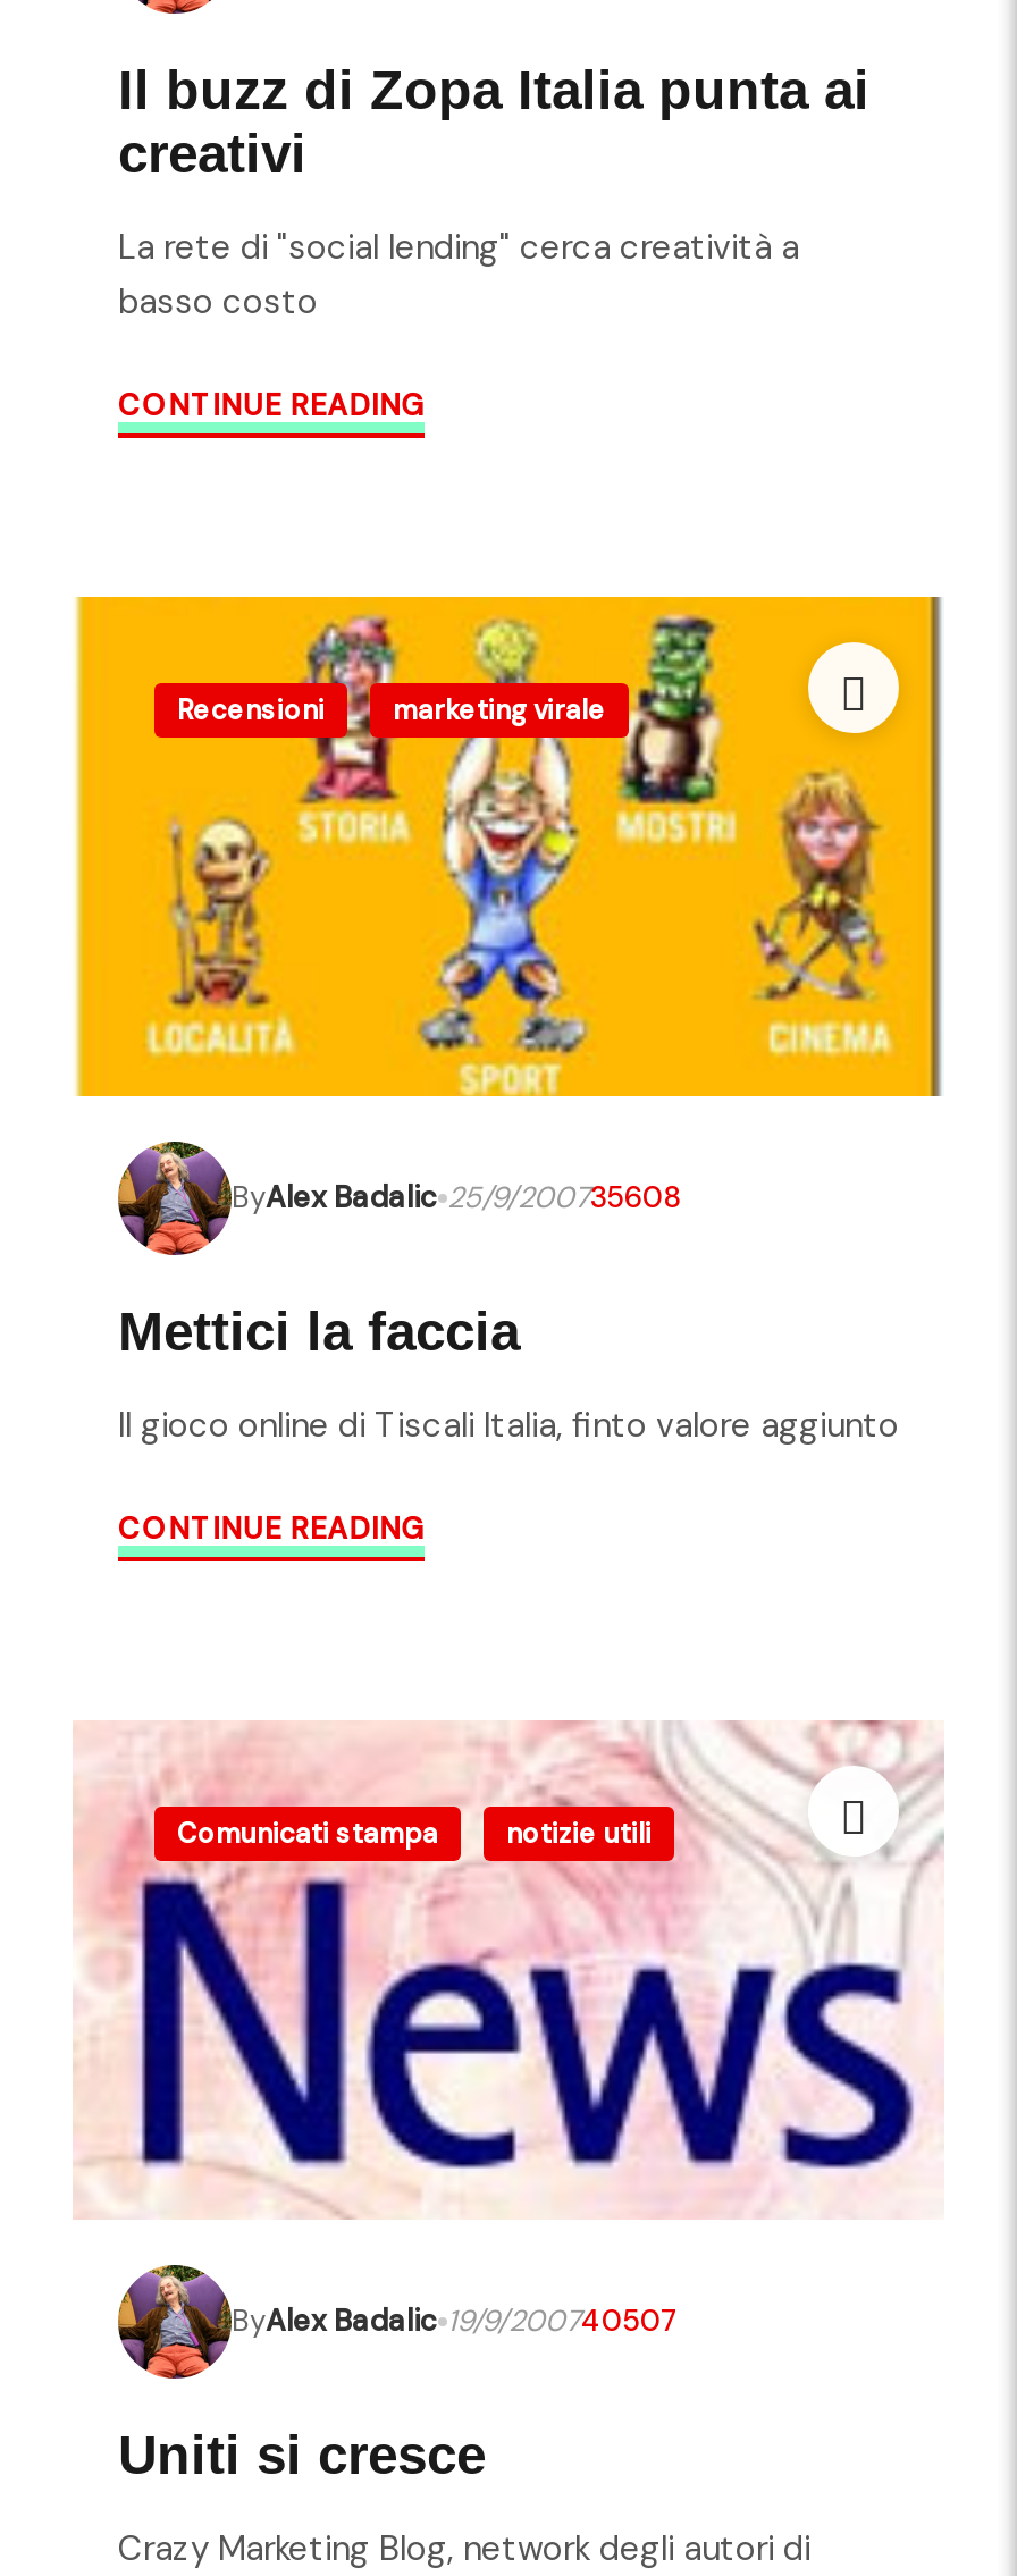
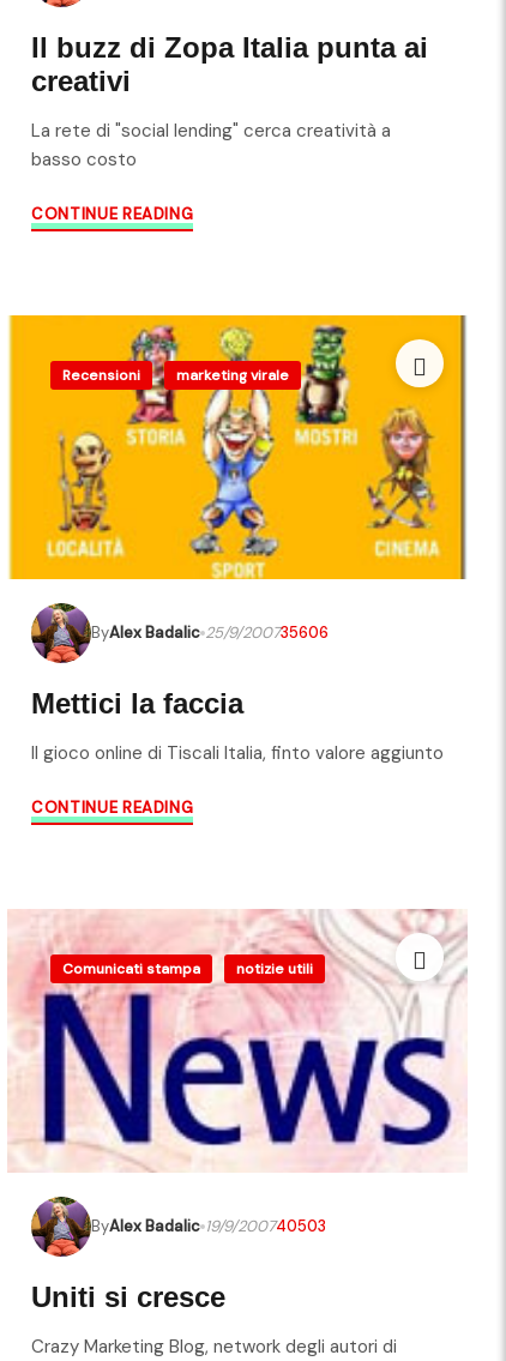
[232,1178,681,1217] ByAlex Badalic 25/9/200735608 -> [91,622,329,643] ByAlex Badalic 25/9/200735606
[232,2301,679,2340] ByAlex Badalic 19/9/200740507 -> [91,1216,326,1236] ByAlex Badalic 19/9/200740503

